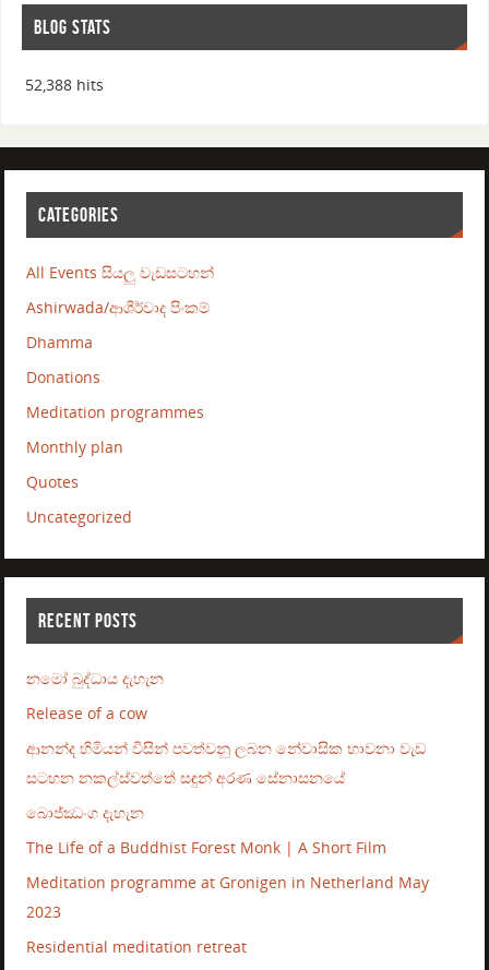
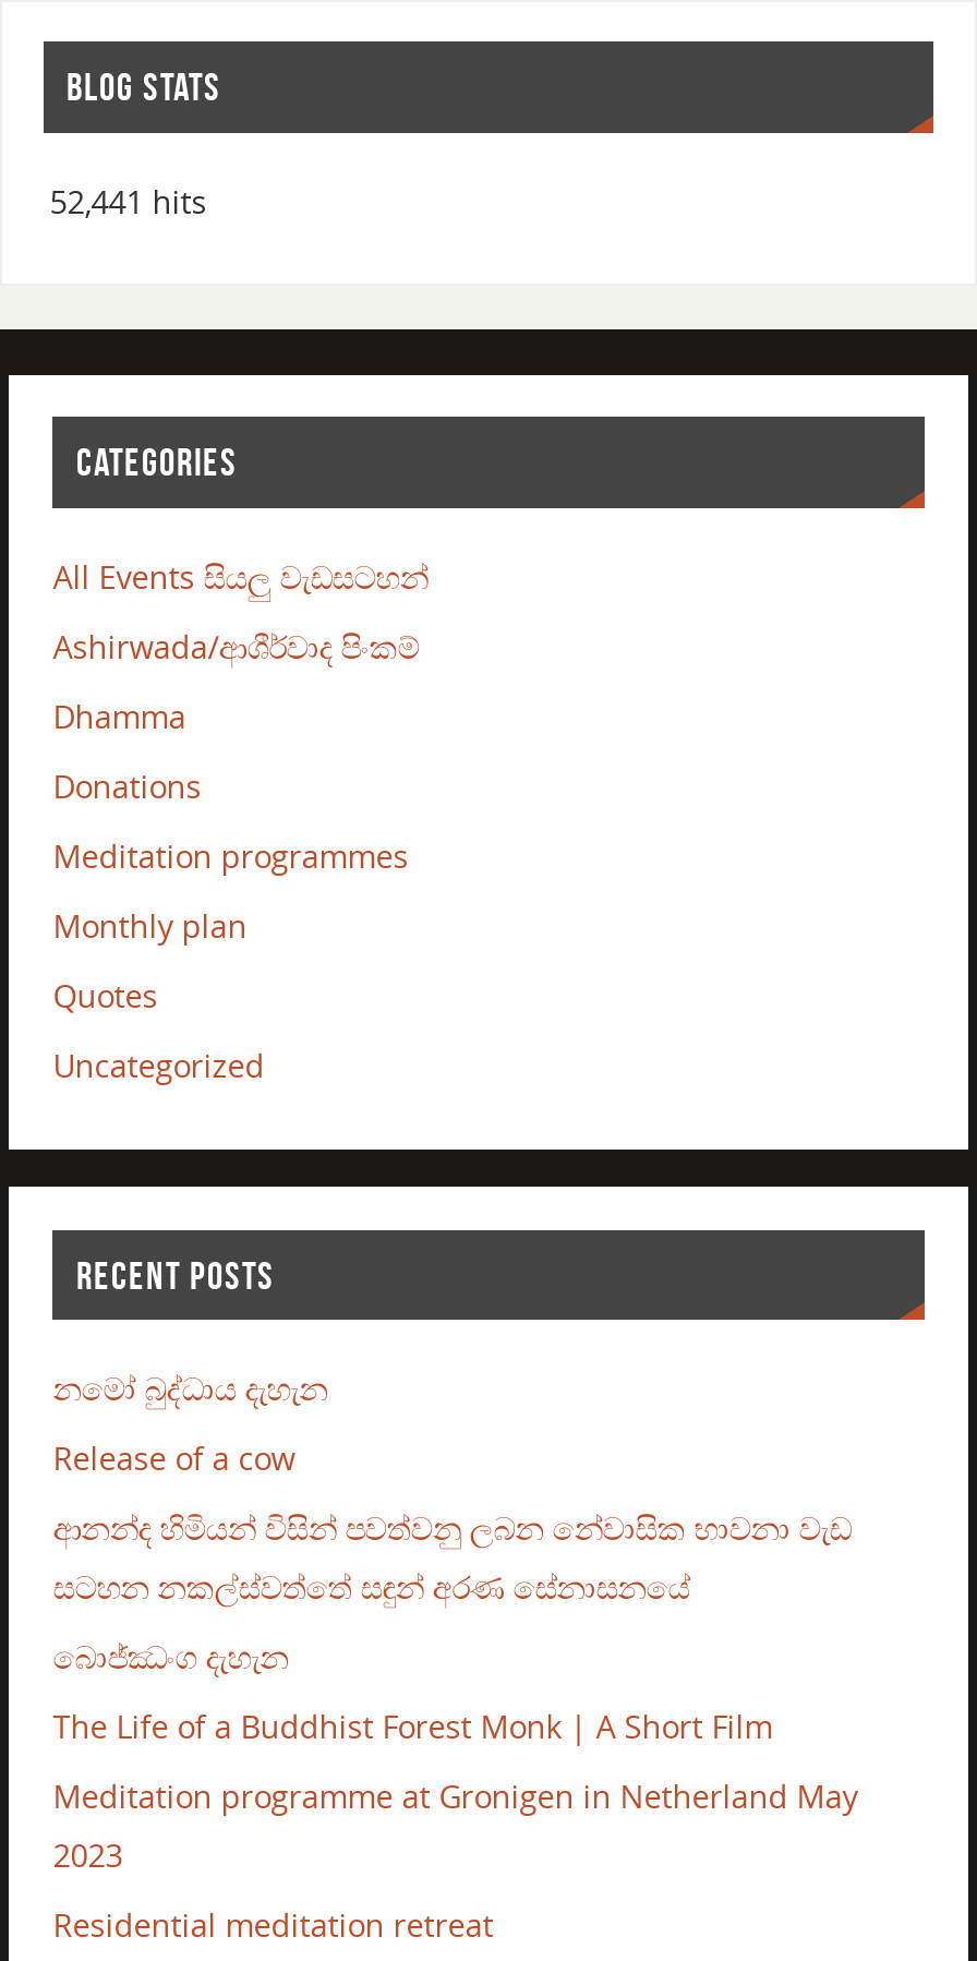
[25,74,103,95] 52,388 hits -> [50,181,207,222] 52,441 hits

